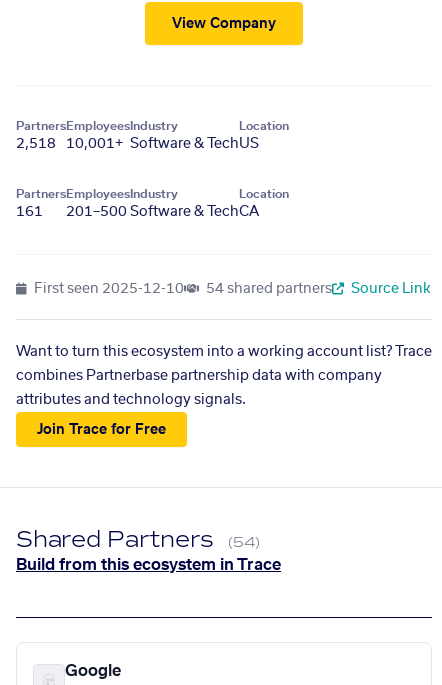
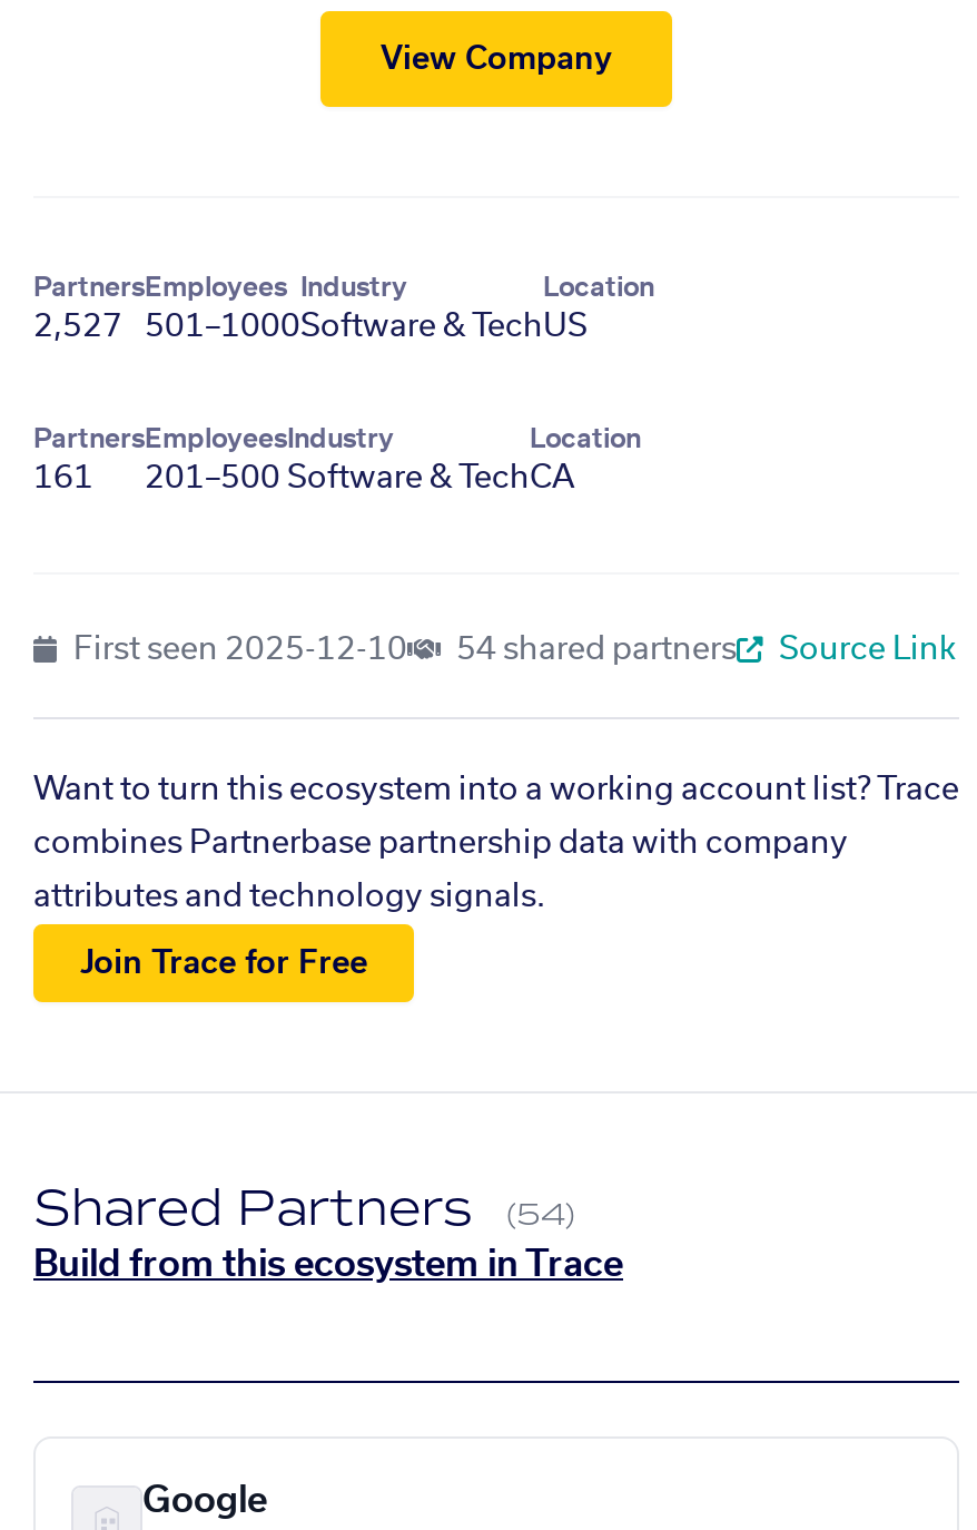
[16,137,56,151] 2,518 -> [33,312,122,343] 2,527
[66,137,123,151] 10,001+ -> [145,312,300,343] 501–1000

